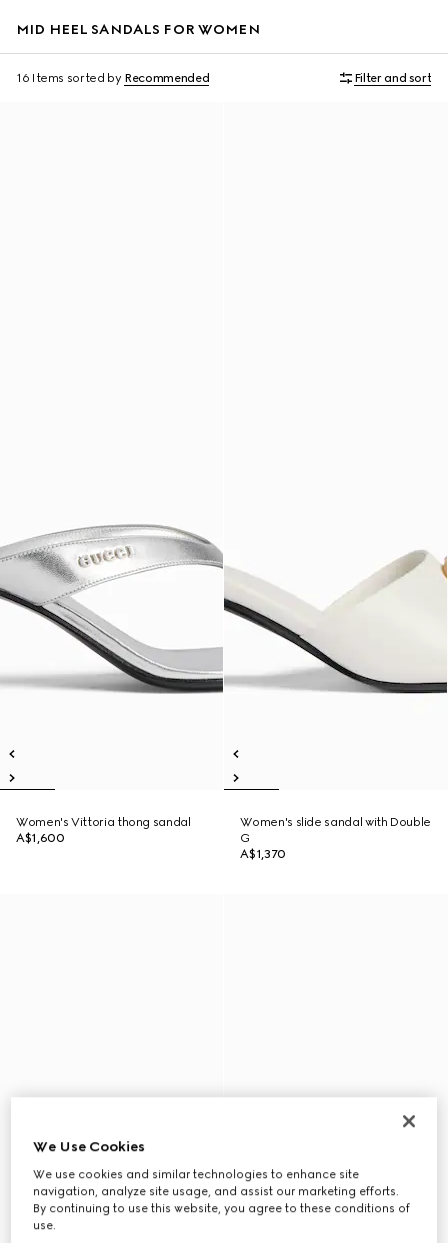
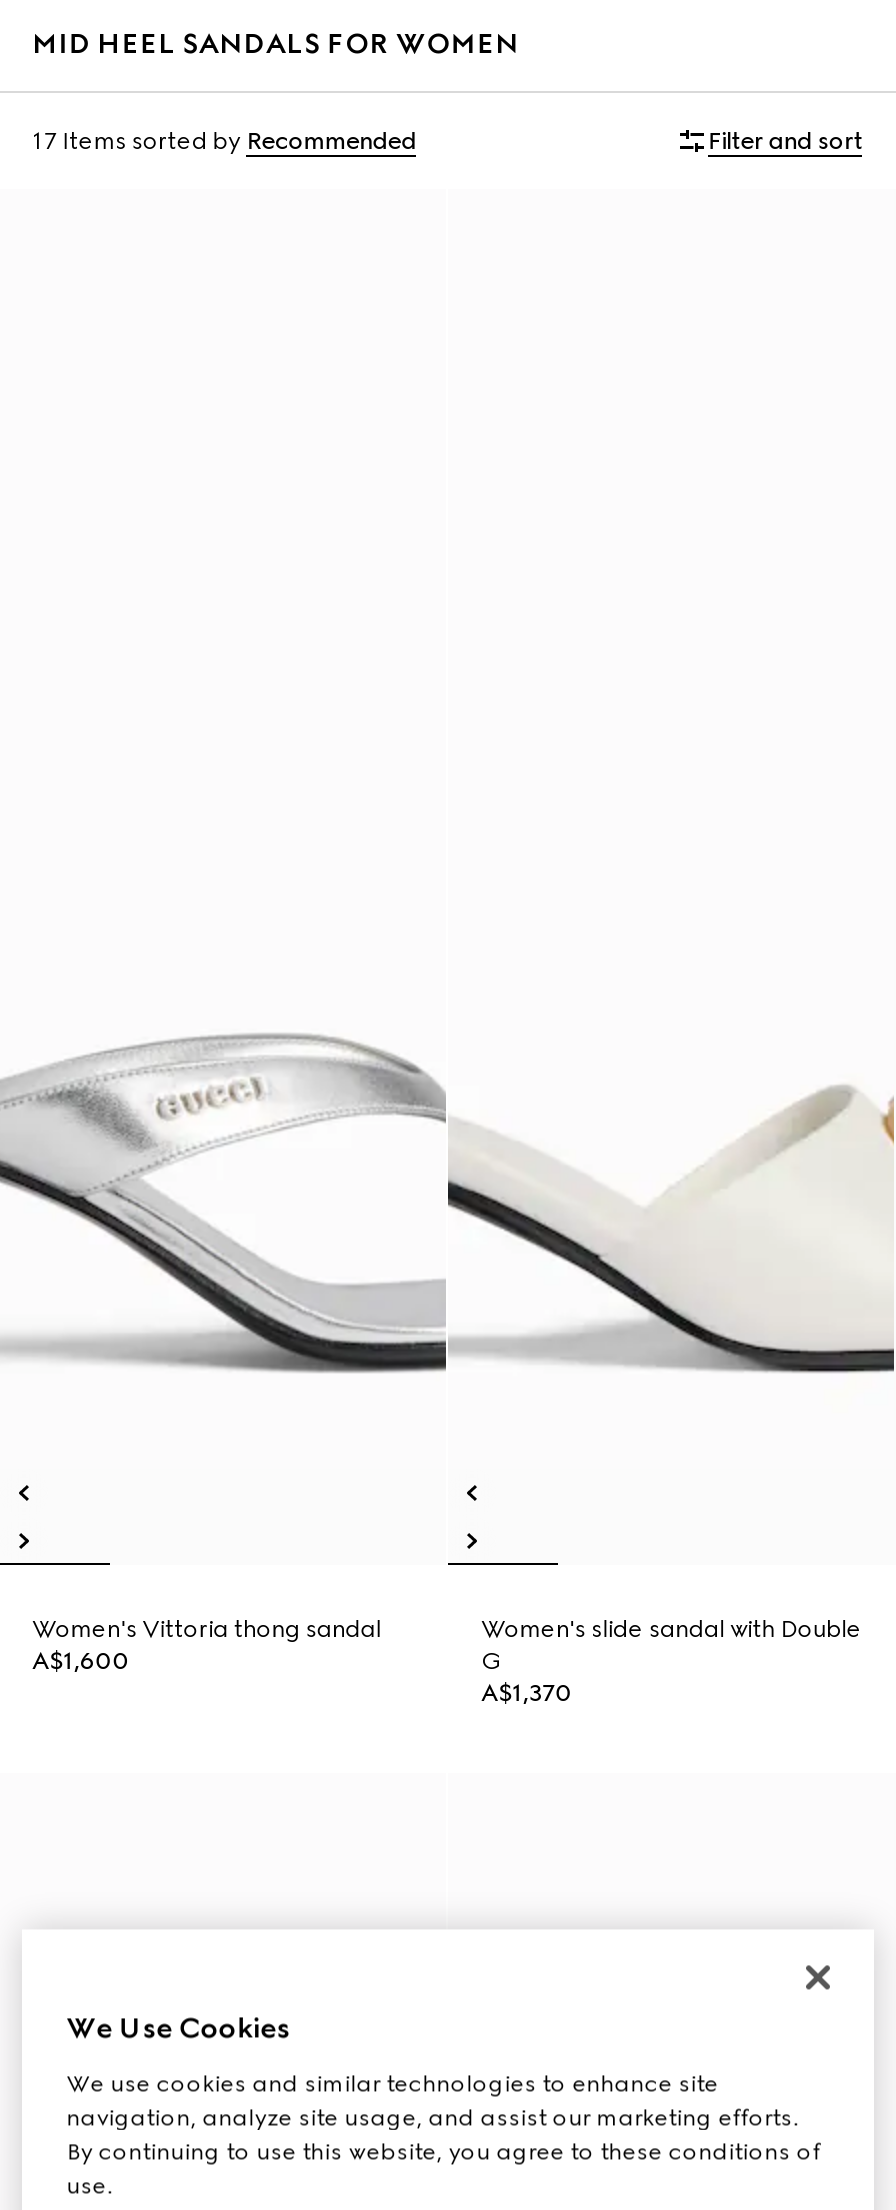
[16,71,209,85] 16 Items sorted by Recommended -> [32,127,416,155] 17 Items sorted by Recommended

